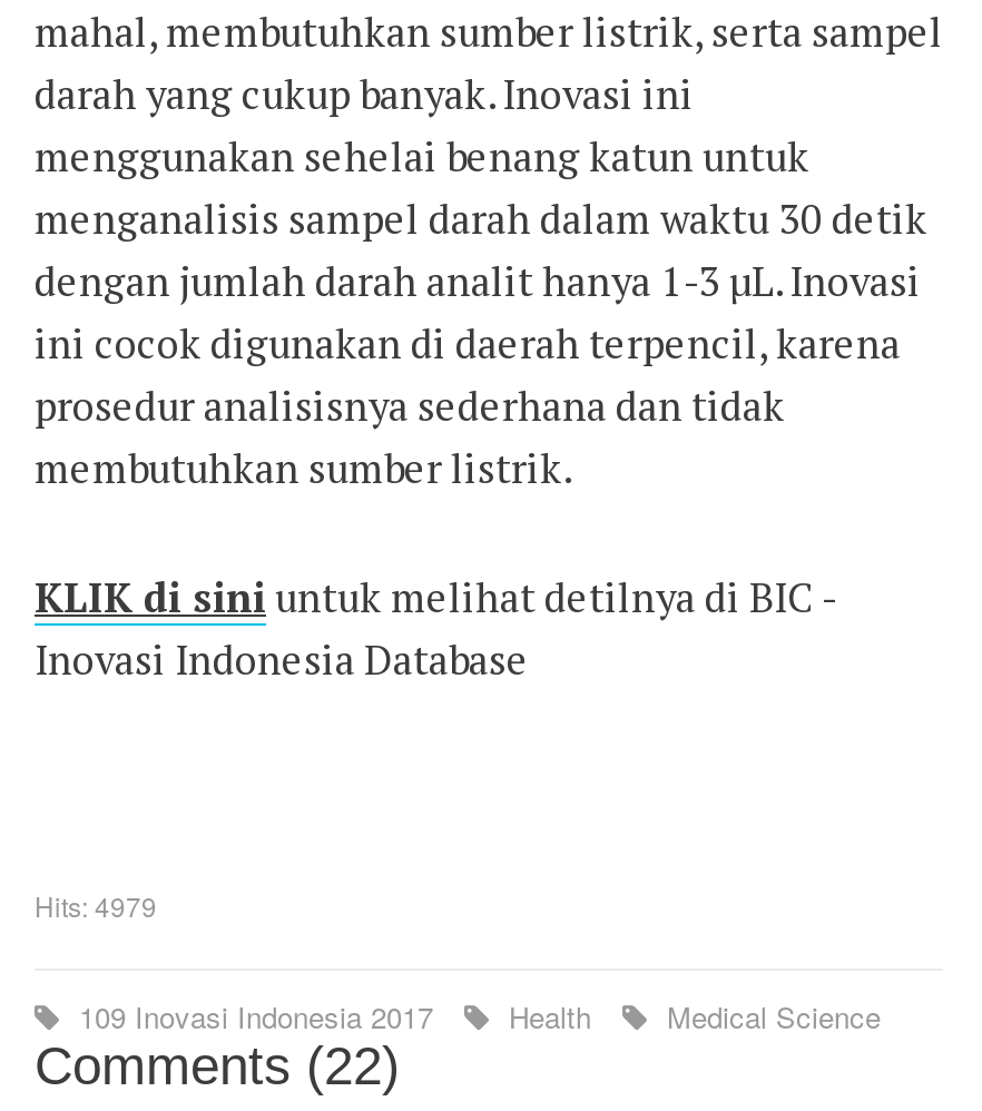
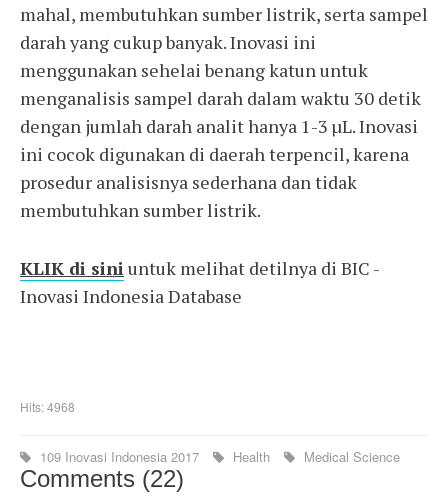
[35,887,157,925] Hits: 4979 -> [20,398,75,415] Hits: 4968

